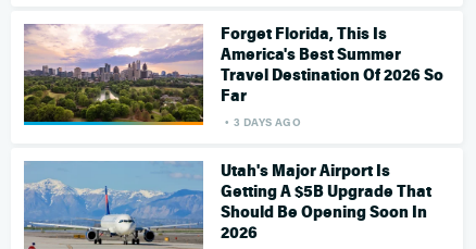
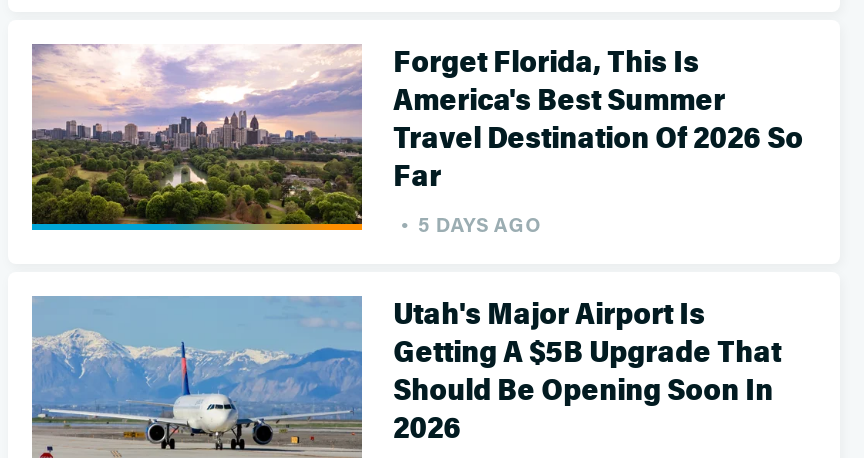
[234,115,301,130] 3 DAYS AGO -> [418,211,542,239] 5 DAYS AGO

